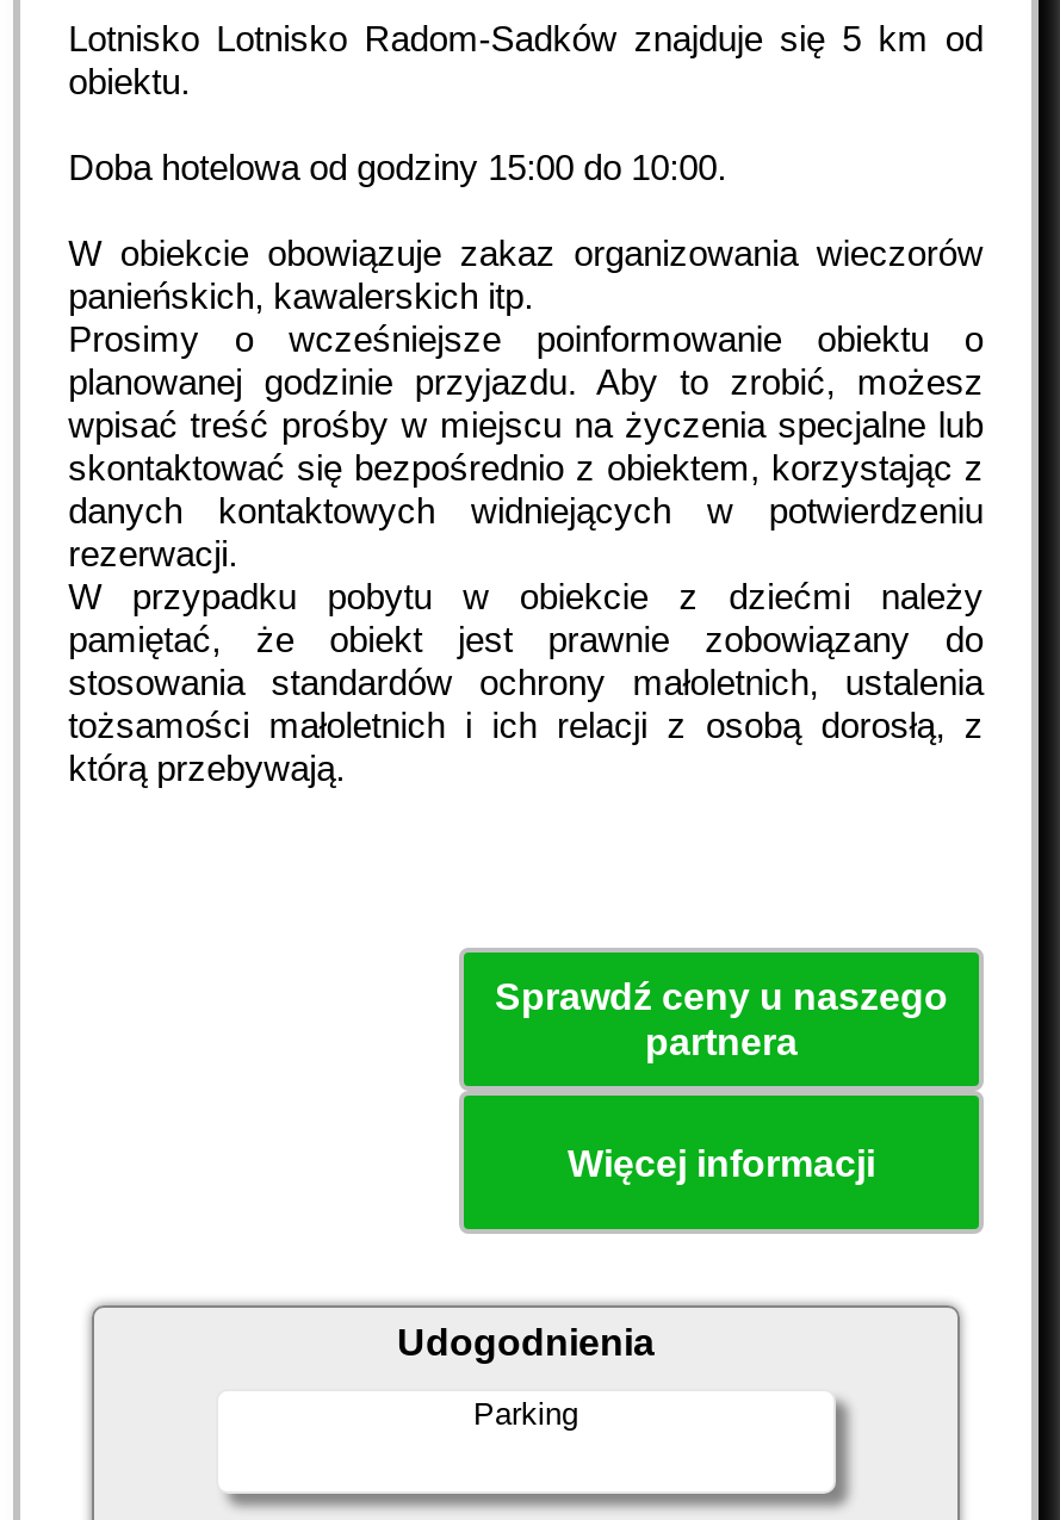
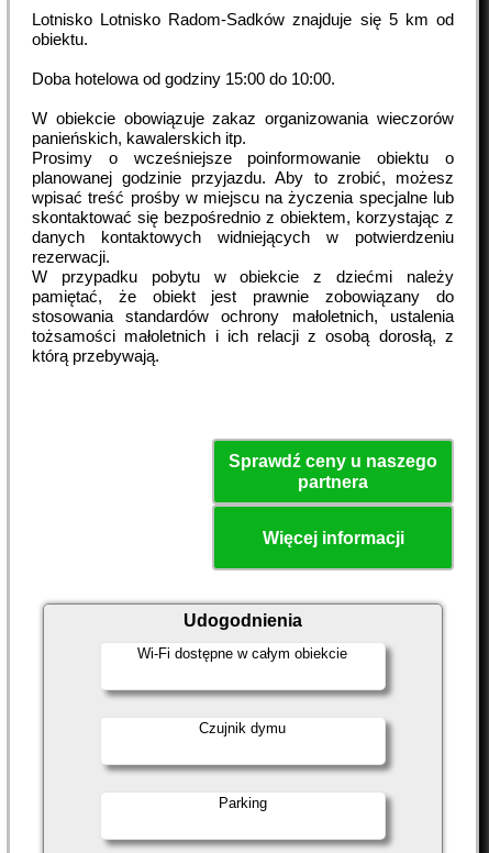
none -> [138,645,348,662] Wi-Fi dostępne w całym obiekcie
none -> [199,720,286,736] Czujnik dymu

